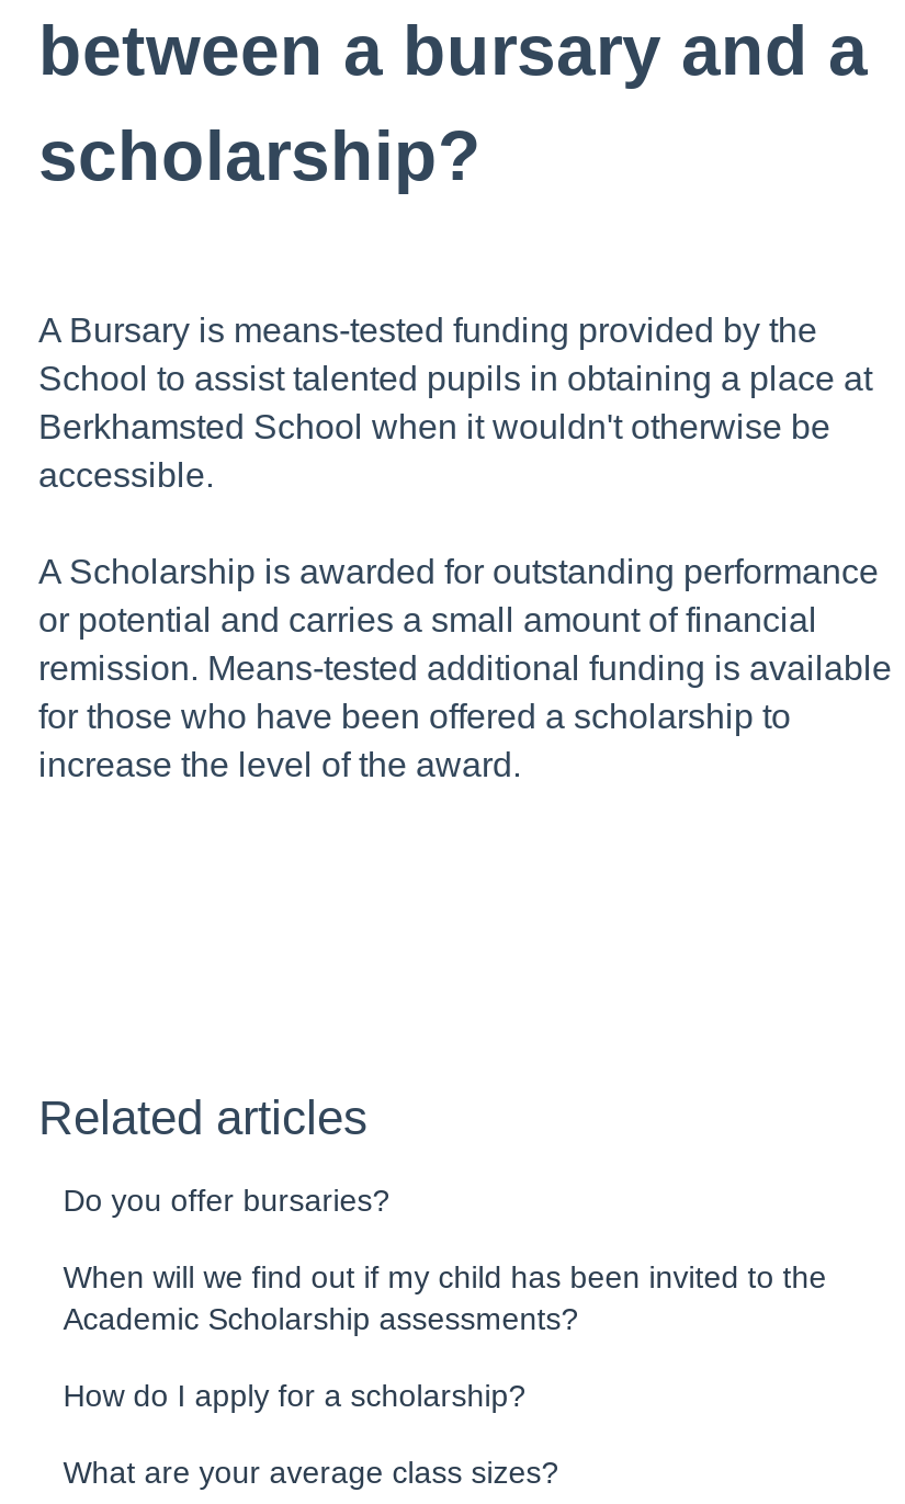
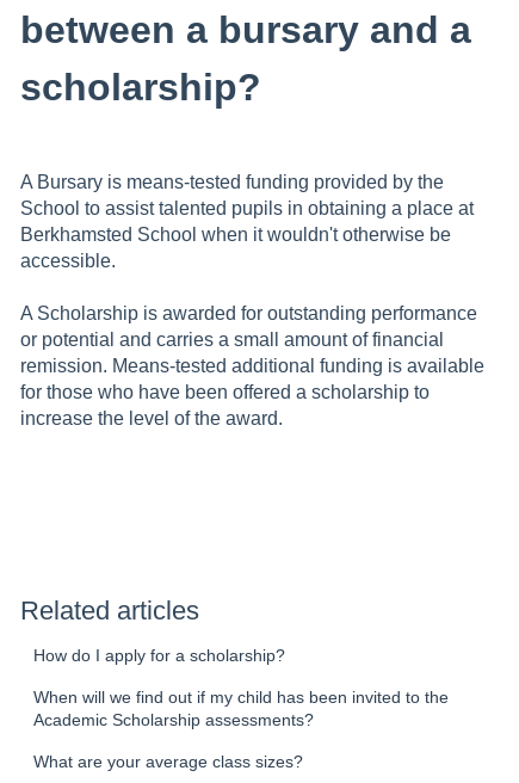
[63,1183,390,1218] Do you offer bursaries? -> none
moved [63,1378,526,1413] -> [34,646,285,665]: How do I apply for a scholarship?

